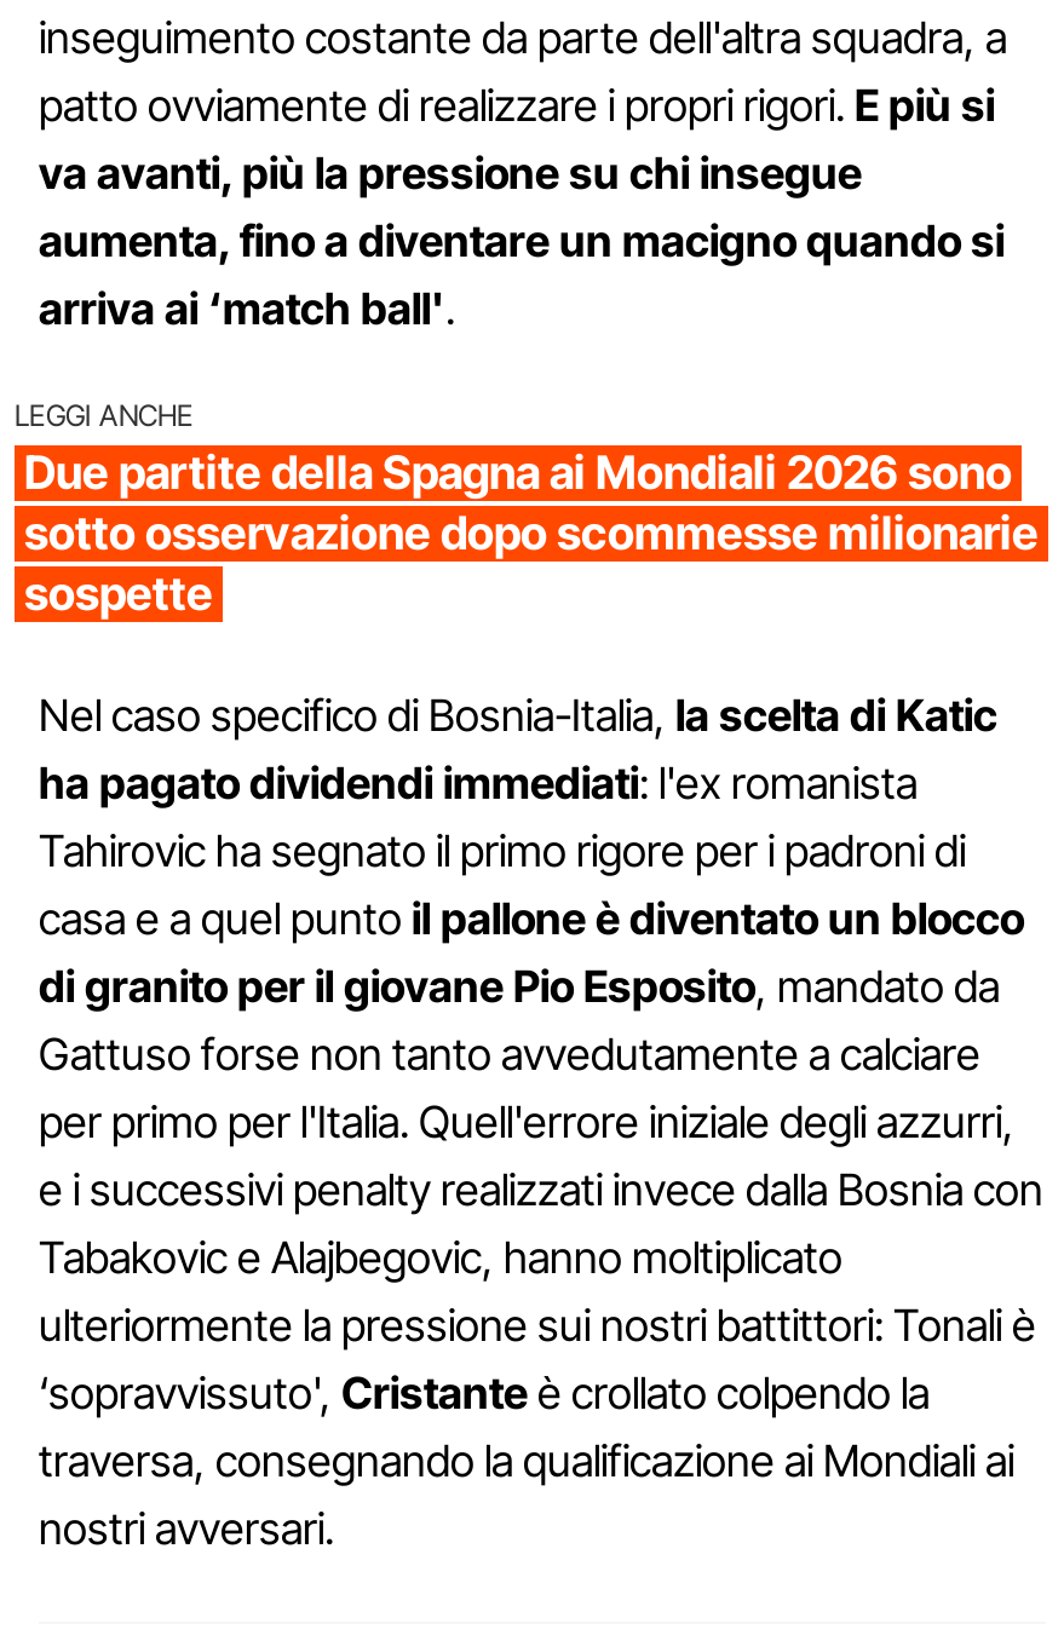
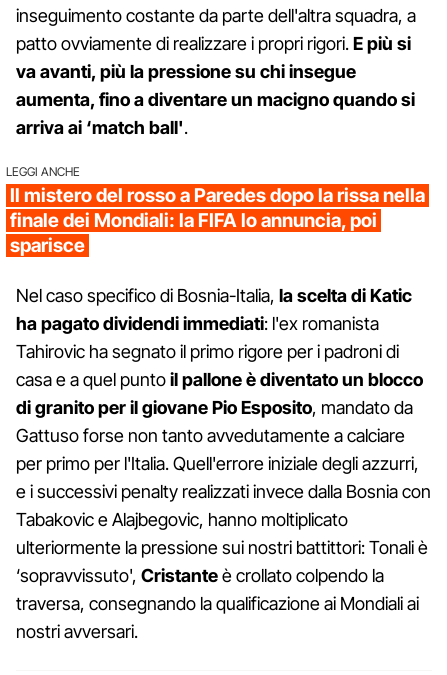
[24,446,1039,622] Due partite della Spagna ai Mondiali 2026 sono | sotto osservazione dopo scommesse milionarie | sospette -> [10,184,425,257] Il mistero del rosso a Paredes dopo la rissa nella | finale dei Mondiali: la FIFA lo annuncia, poi | sparisce

